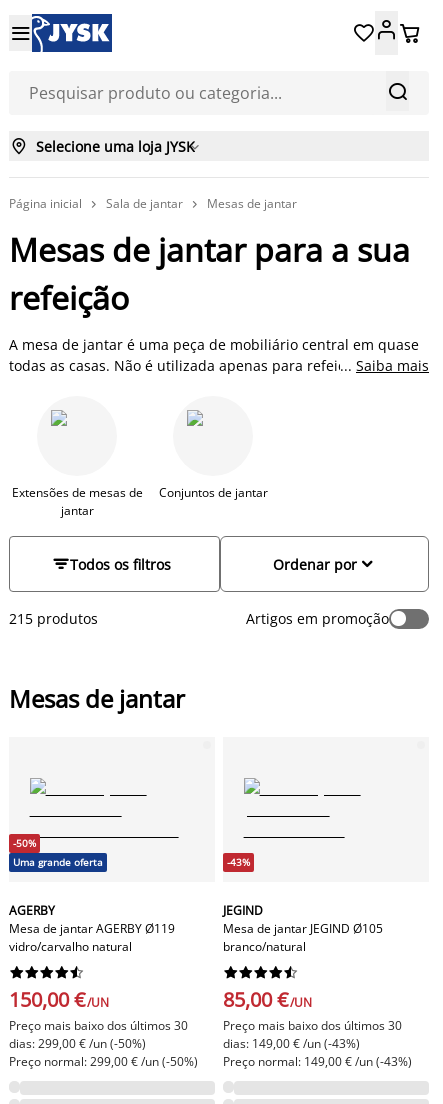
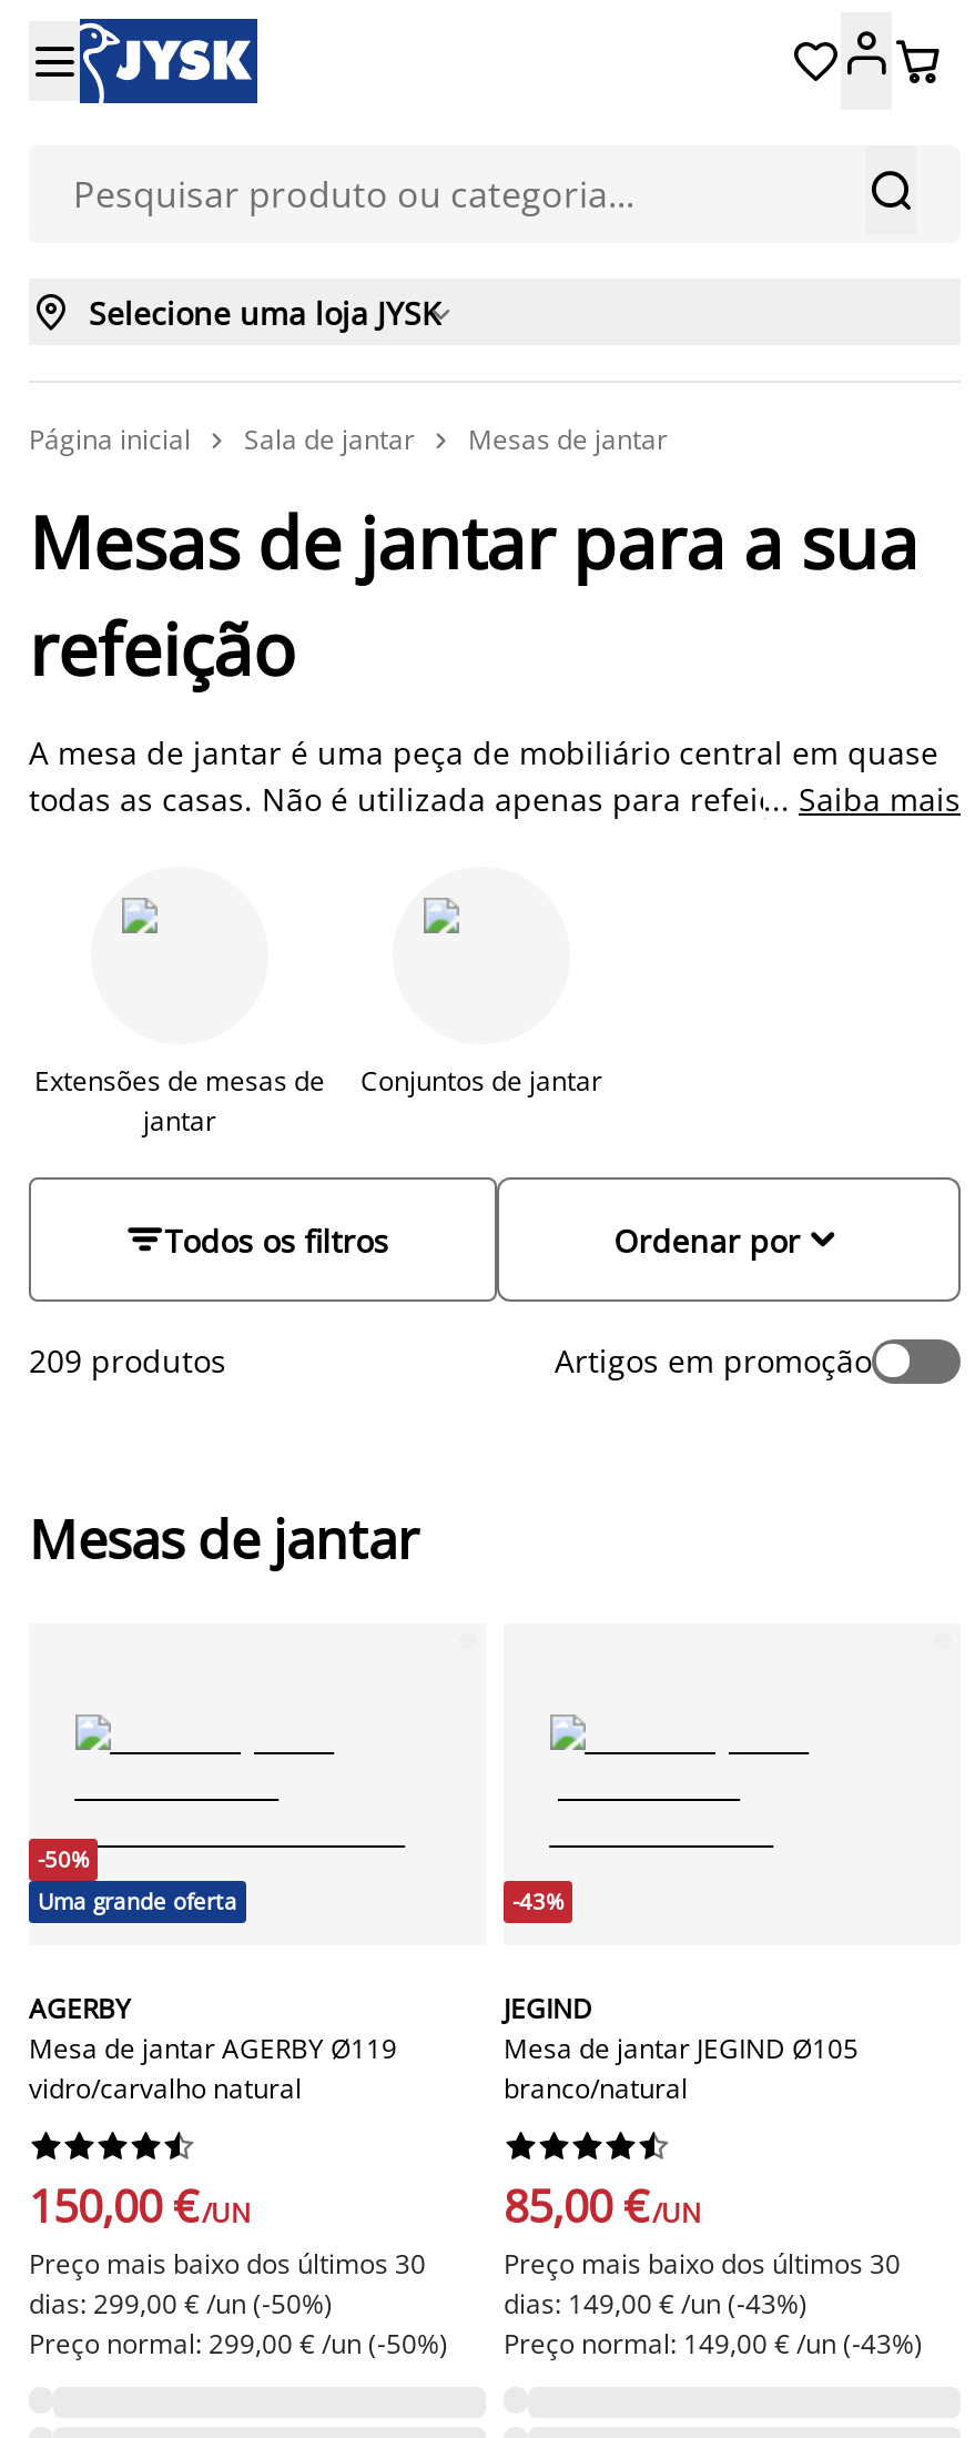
[9,609,98,628] 215 produtos -> [29,1339,226,1382] 209 produtos

